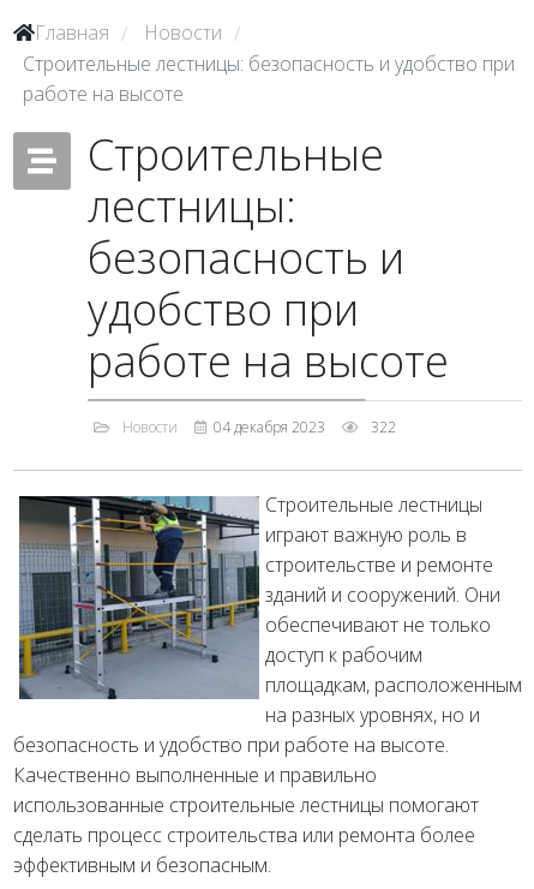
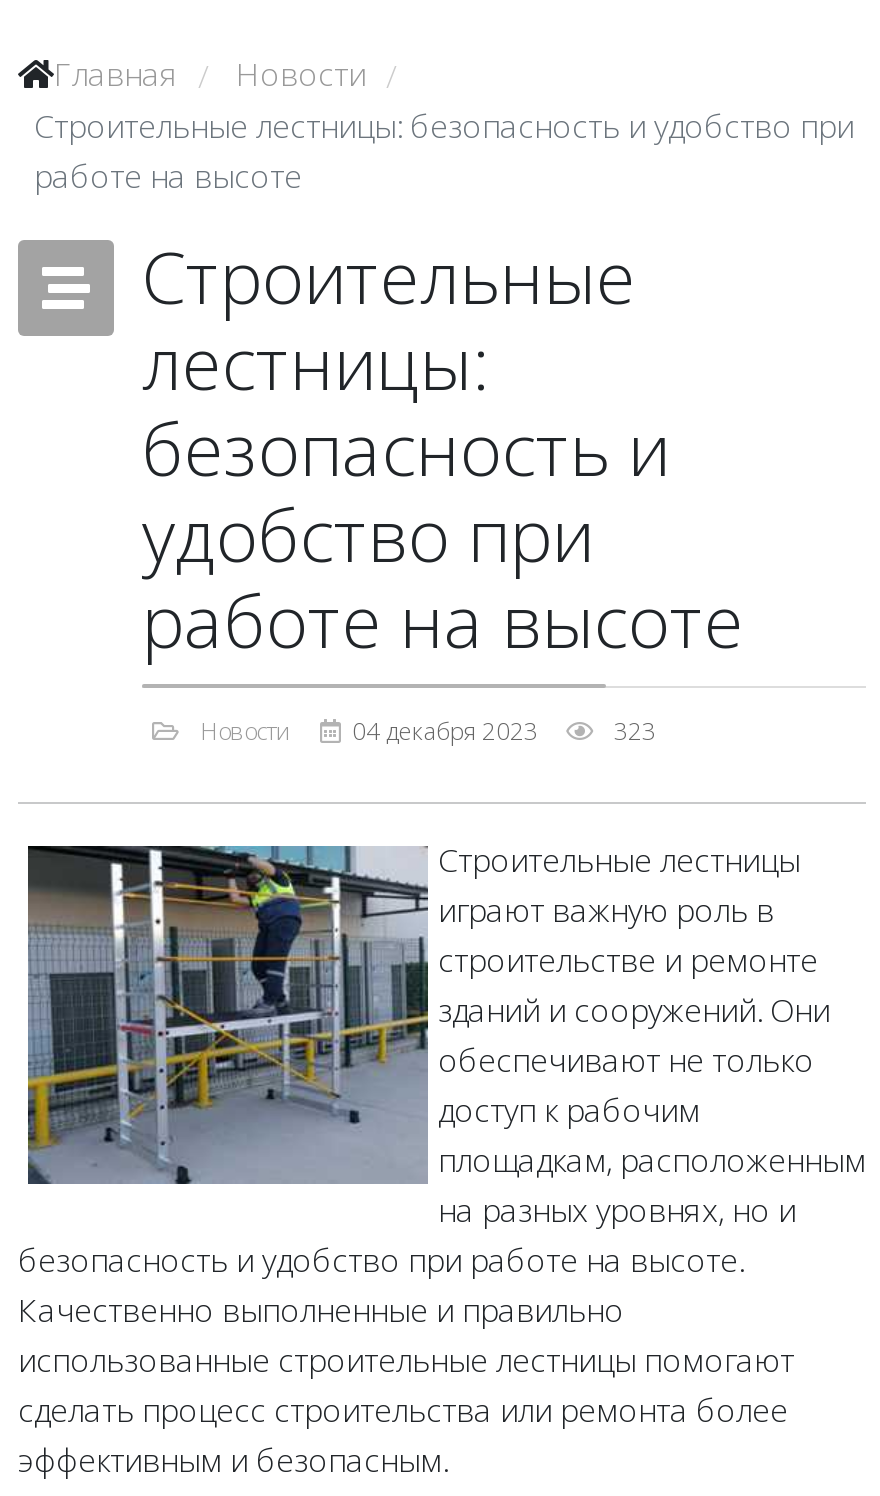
[367,417,396,438] 322 -> [608,714,656,748] 323

